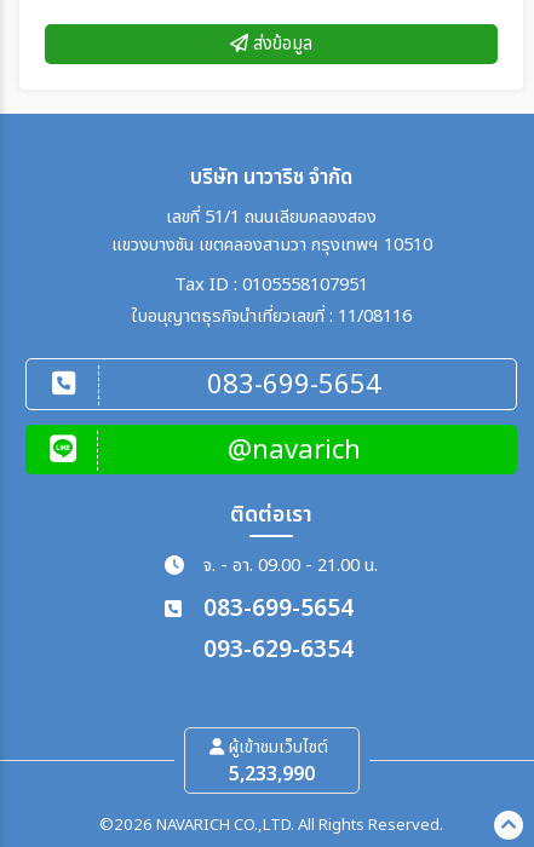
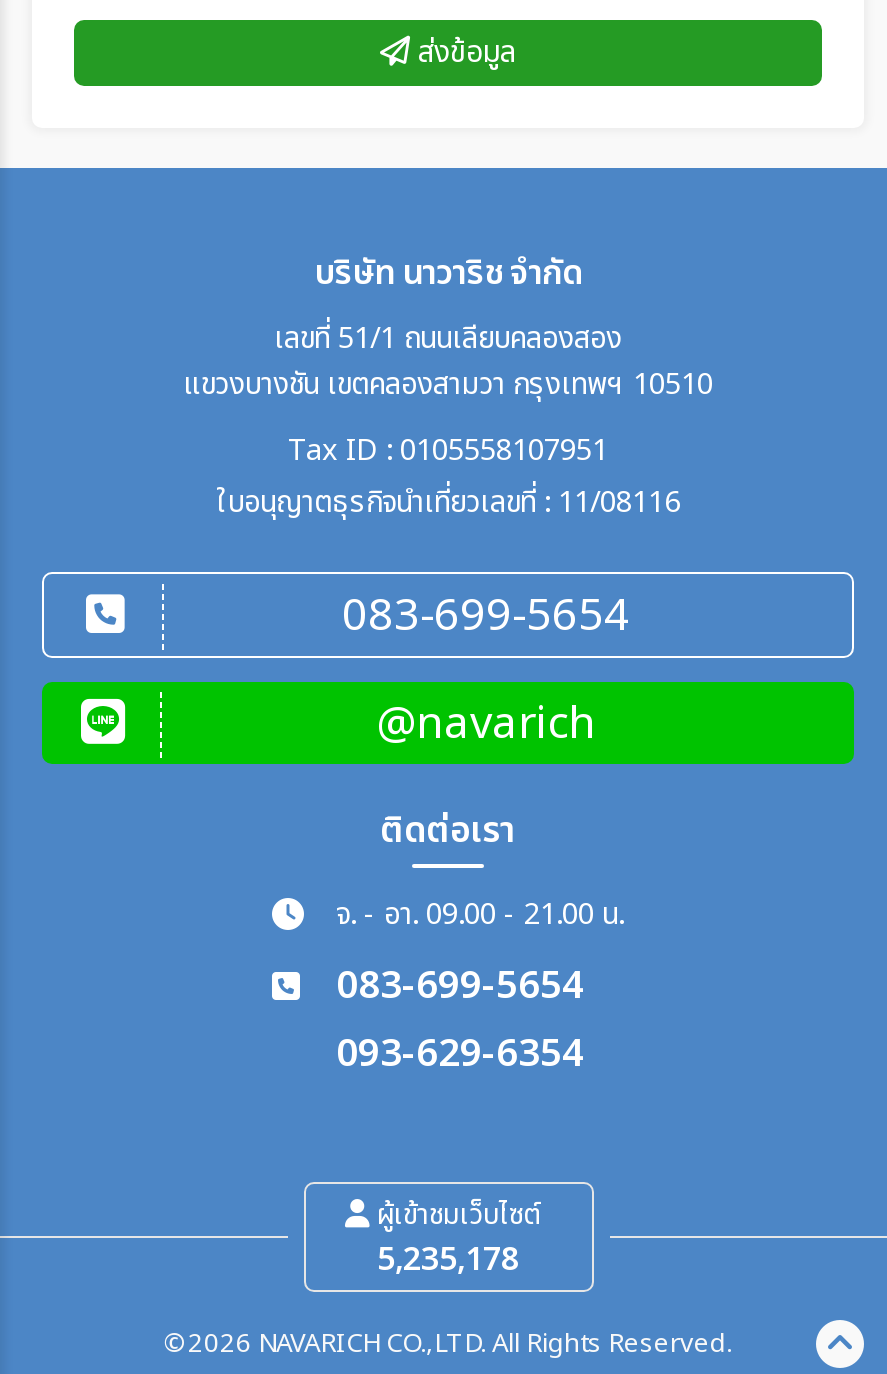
[228,760,314,789] 5,233,990 -> [377,1236,519,1284] 5,235,178

